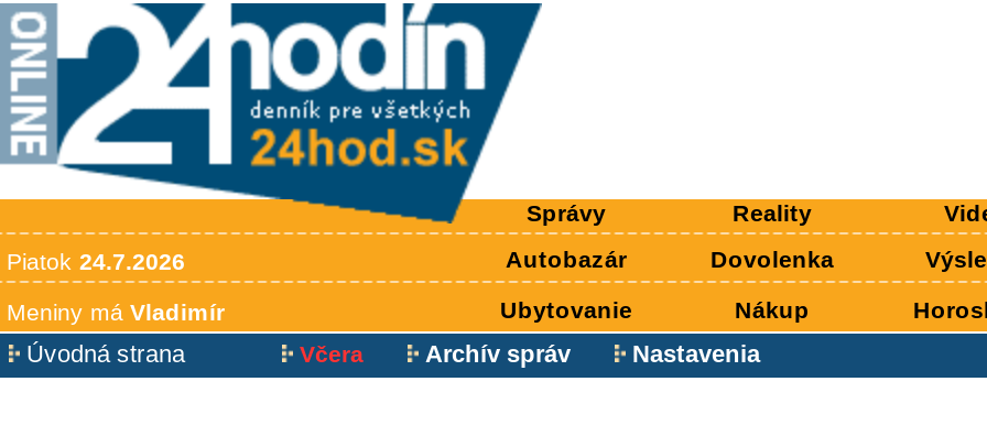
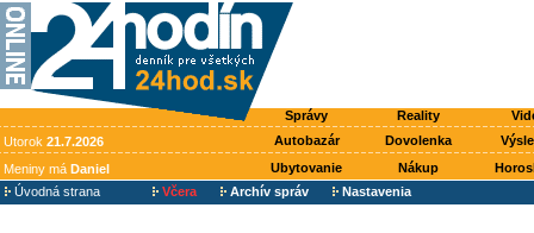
[0,248,185,274] Piatok 24.7.2026 -> [0,134,104,149] Utorok 21.7.2026
[0,298,225,325] Meniny má Vladimír -> [0,162,110,176] Meniny má Daniel

